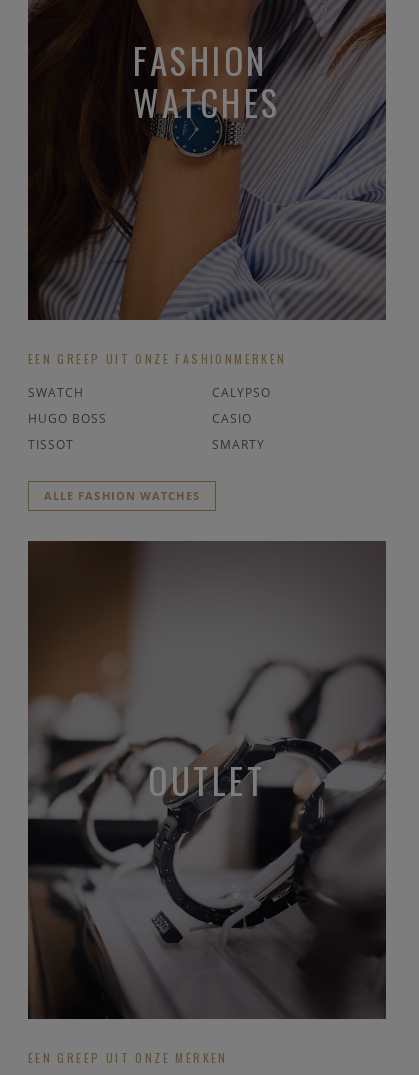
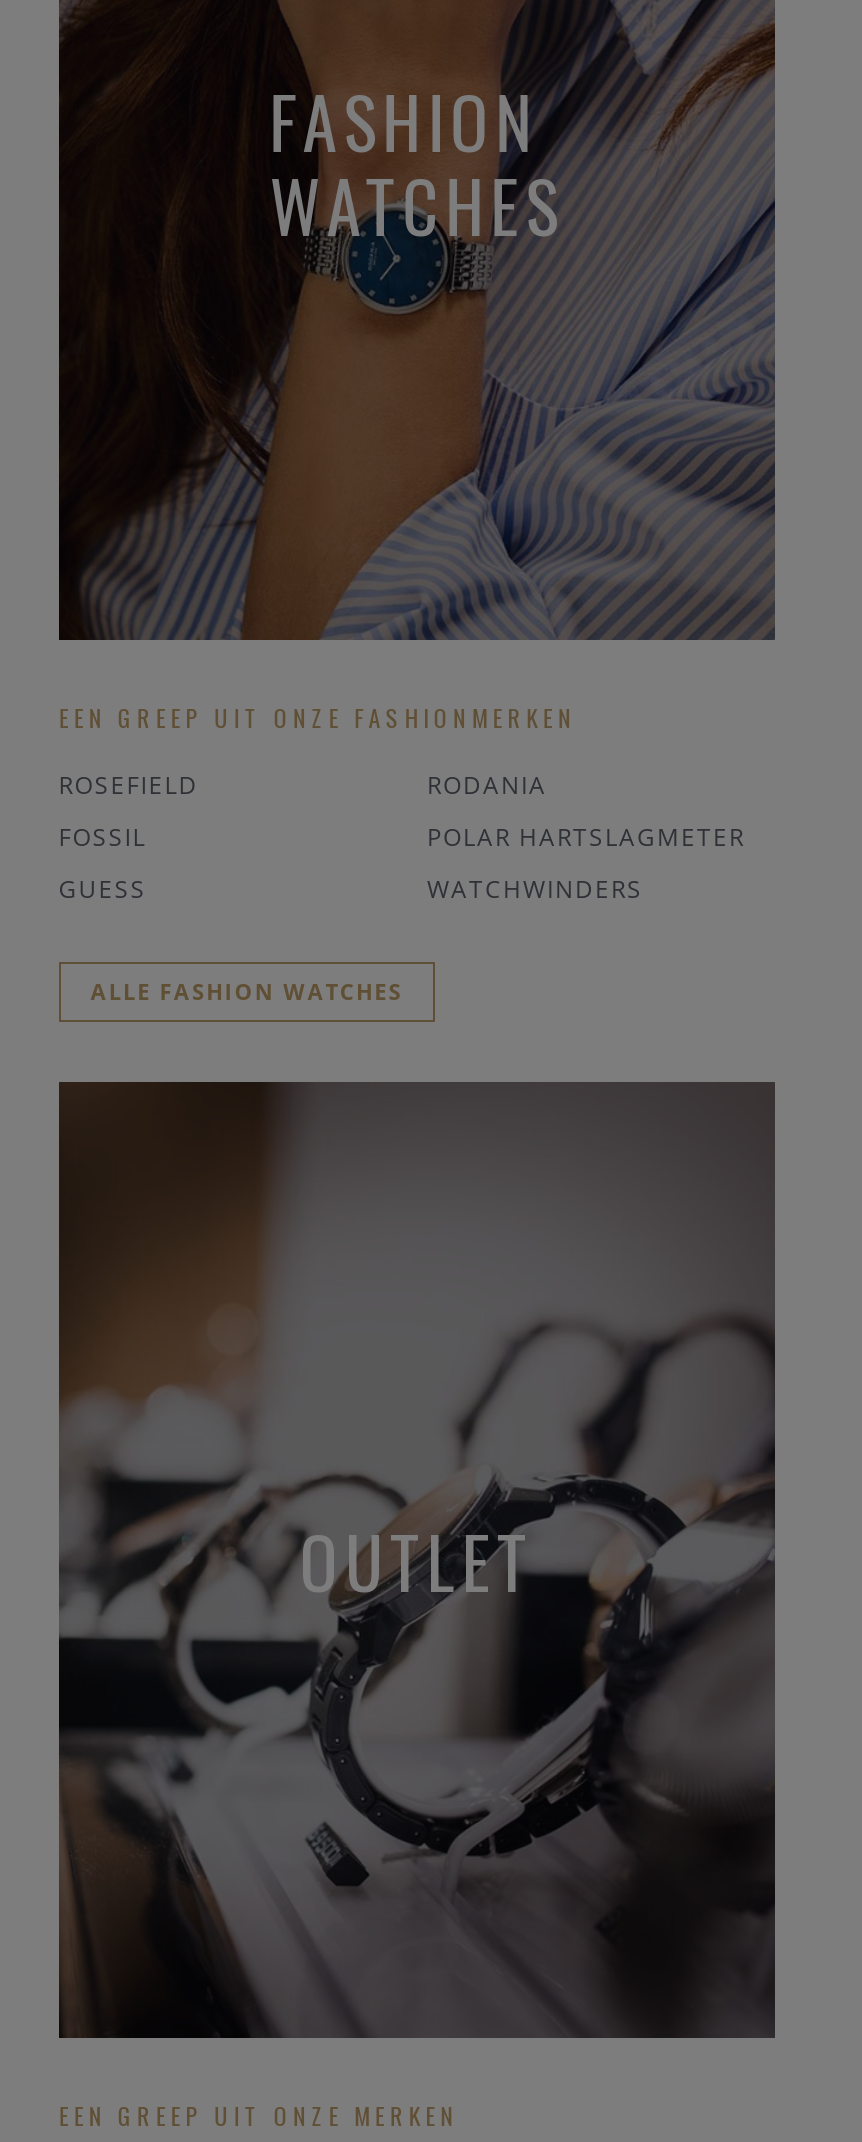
[28,384,271,401] SWATCH | CALYPSO -> [59,767,547,801] ROSEFIELD | RODANIA
[28,410,252,427] HUGO BOSS | CASIO -> [59,819,745,853] FOSSIL | POLAR HARTSLAGMETER
[28,436,265,453] TISSOT | SMARTY -> [59,871,643,905] GUESS | WATCHWINDERS

